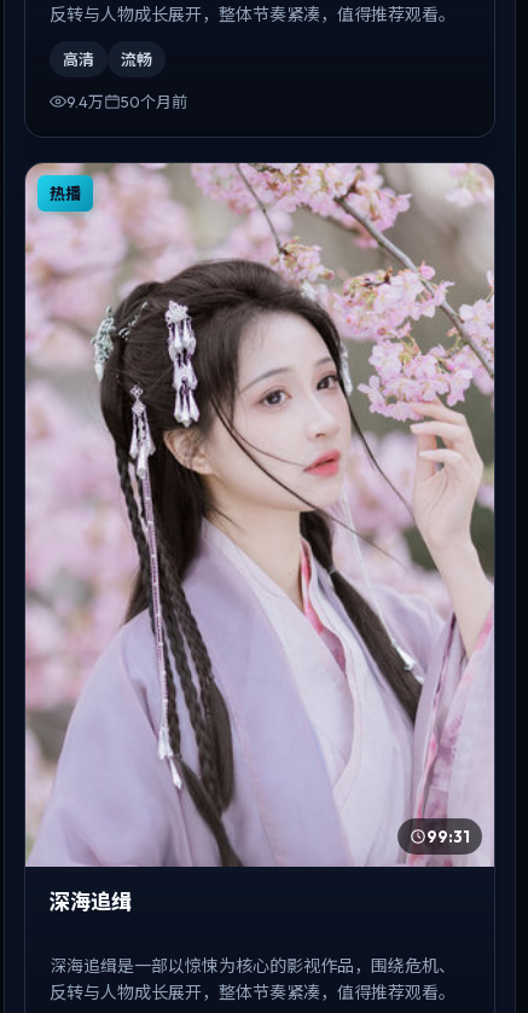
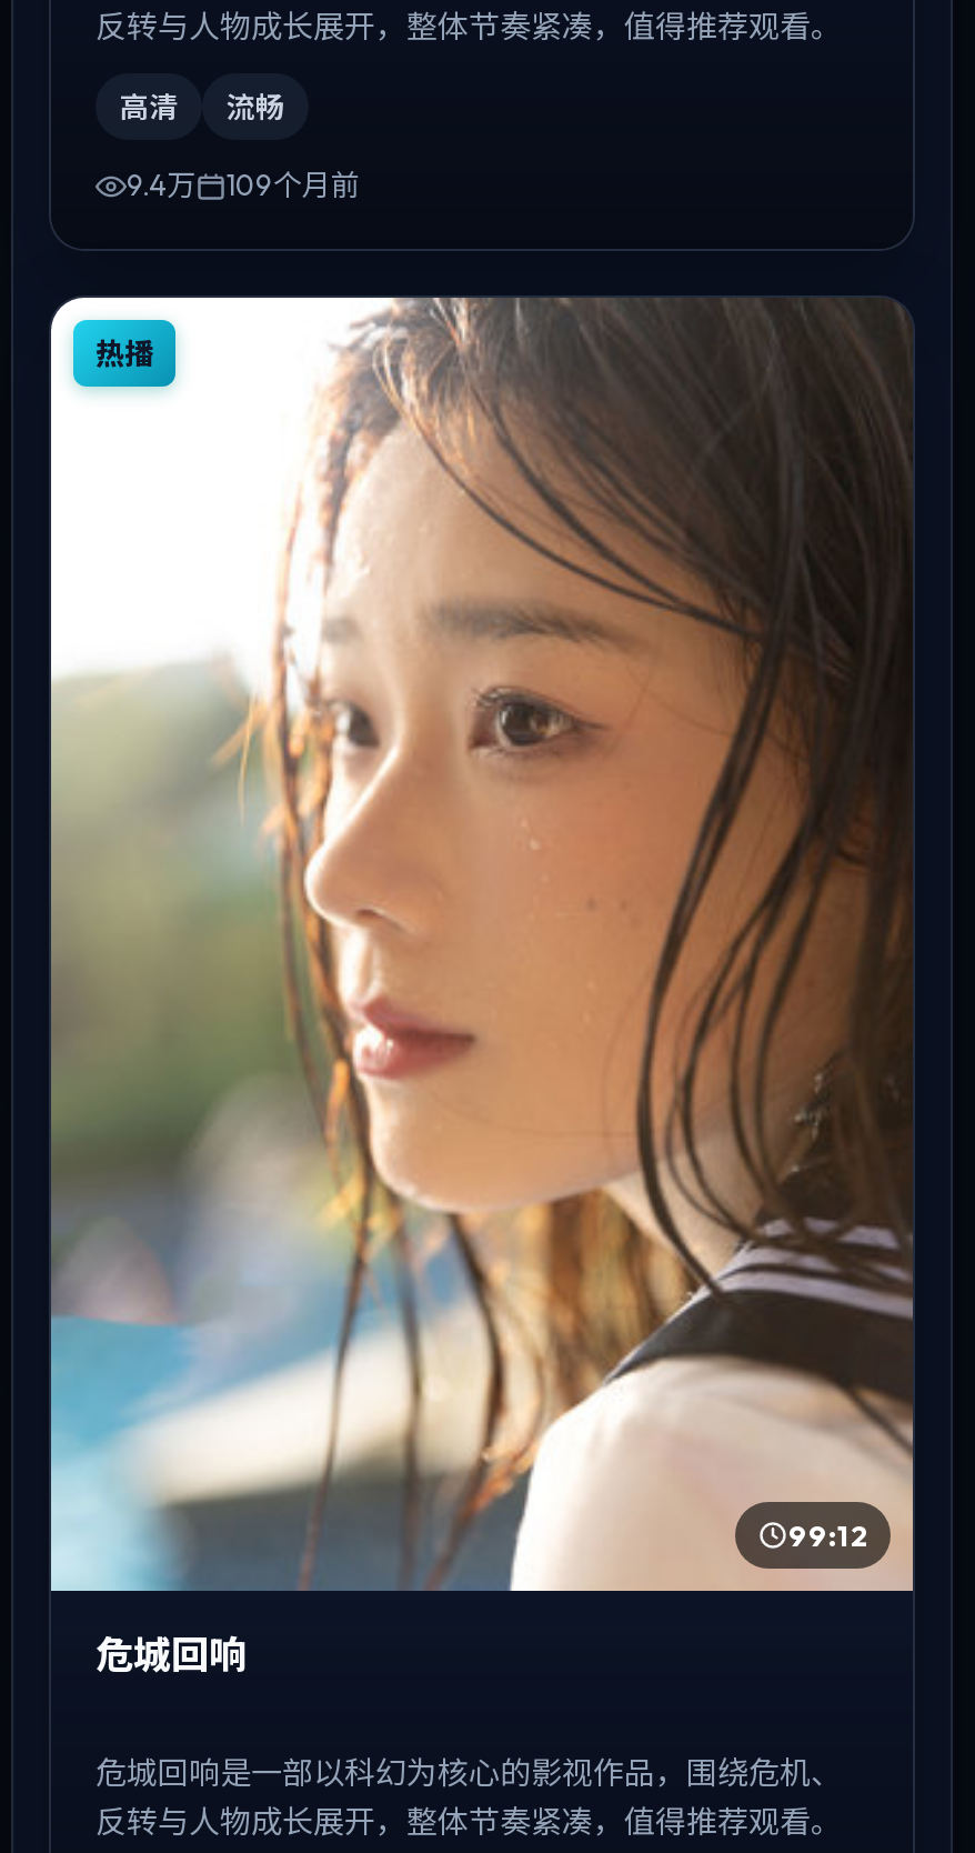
[66,91,187,111] 9.4万 50个月前 -> [127,168,360,203] 9.4万 109个月前
[24,162,495,868] [image] | 99:31 -> [49,296,915,1593] [image] | 99:12
[50,888,132,913] 深海追缉 -> [96,1632,247,1679] 危城回响
[50,954,456,976] 深海追缉是一部以惊悚为核心的影视作品，围绕危机、 -> [96,1754,842,1794] 危城回响是一部以科幻为核心的影视作品，围绕危机、

